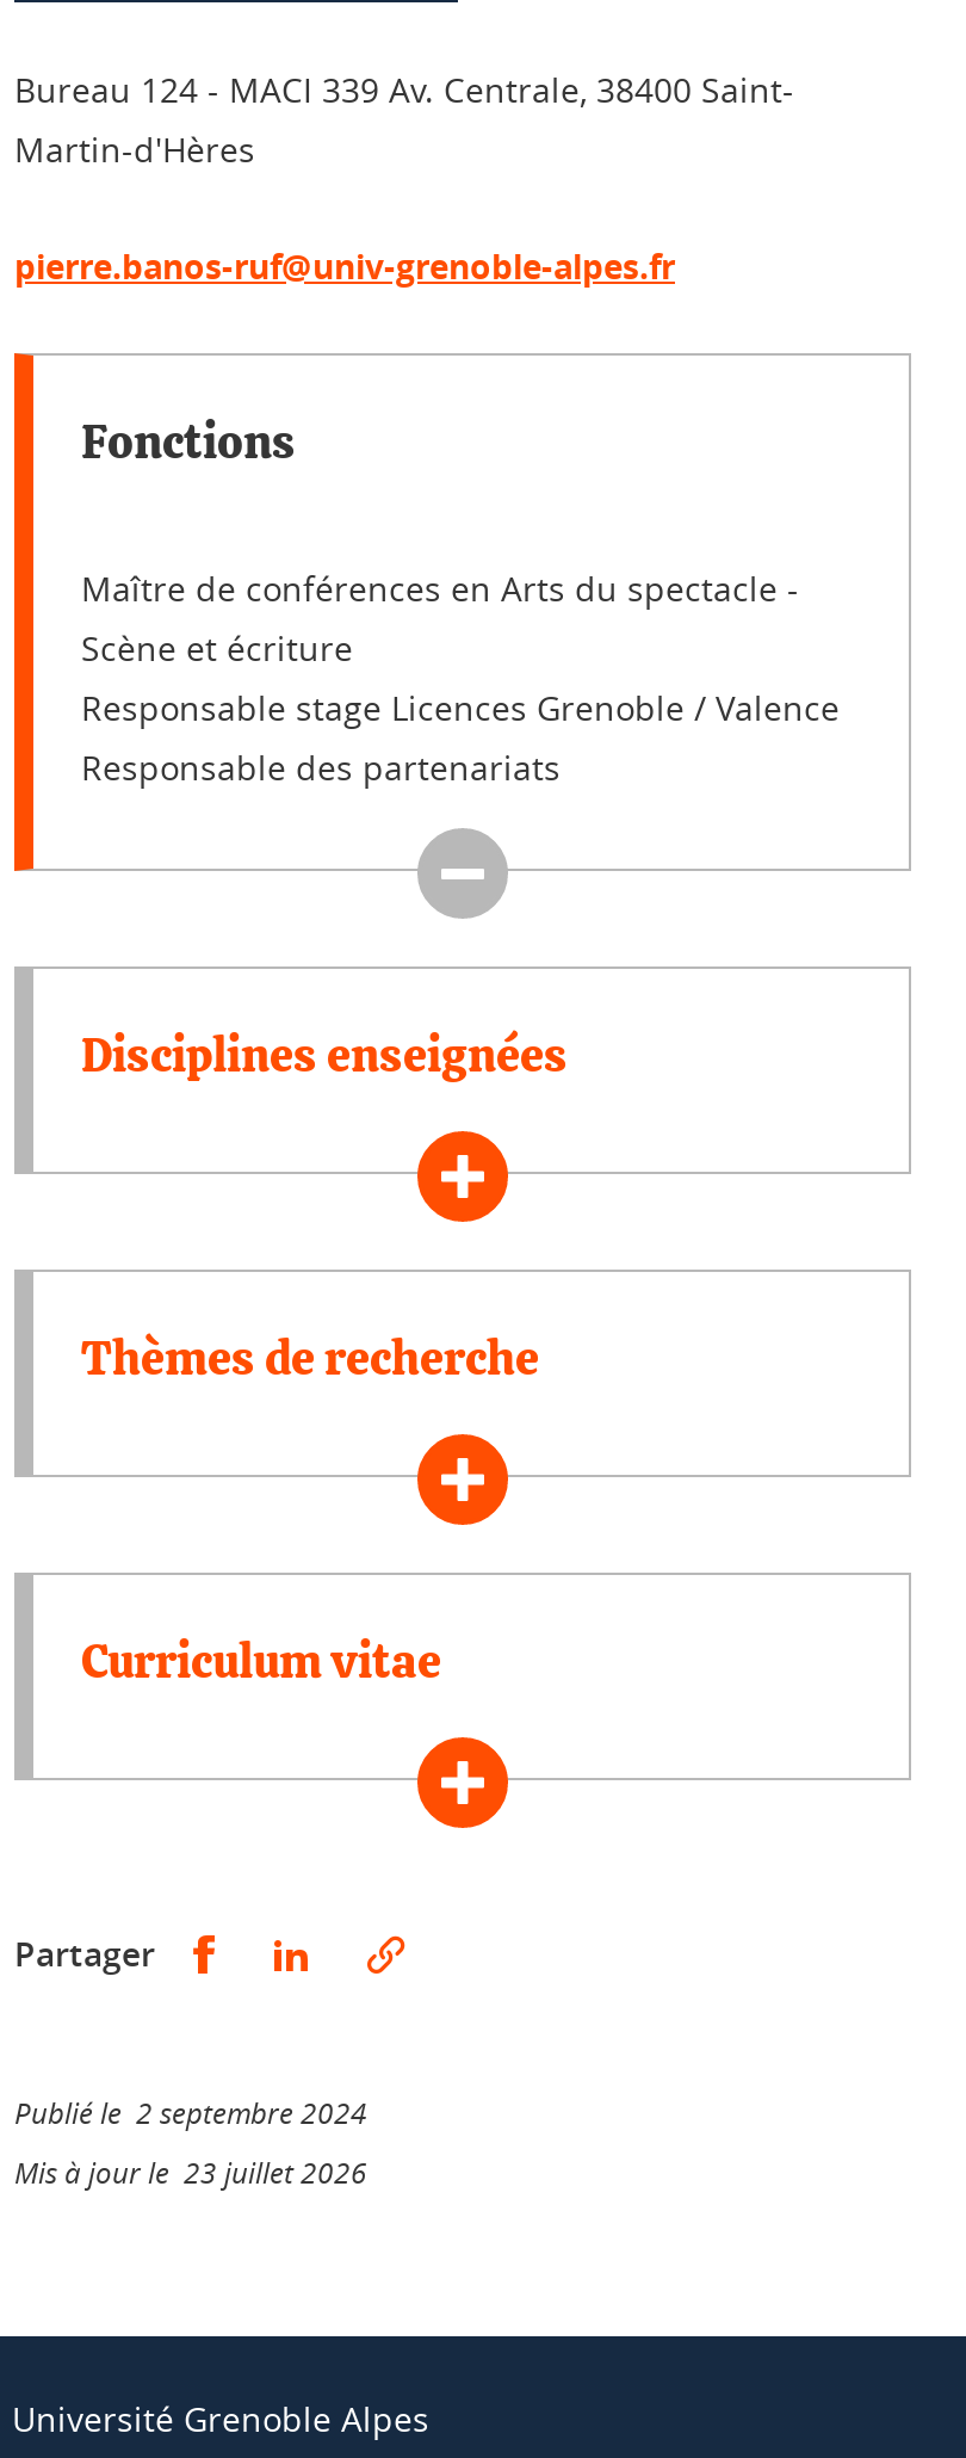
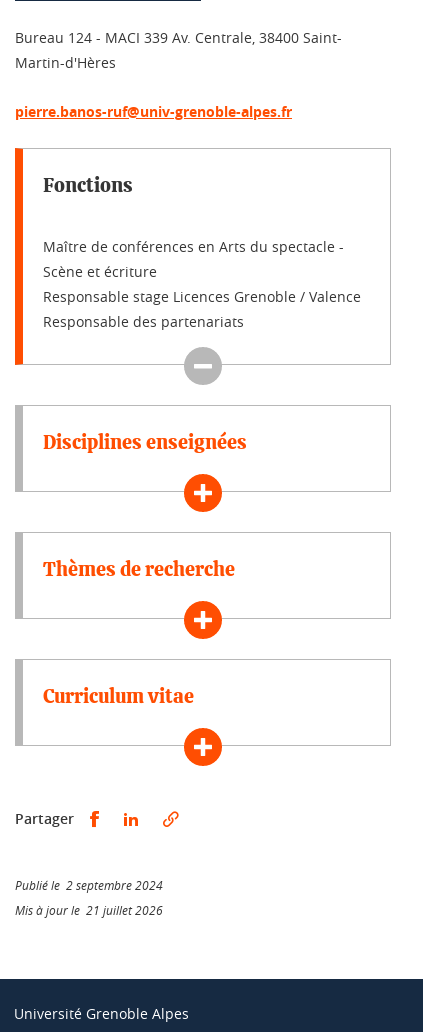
[14,2153,367,2191] Mis à jour le 23 juillet 2026 -> [15,902,163,918] Mis à jour le 21 juillet 2026

